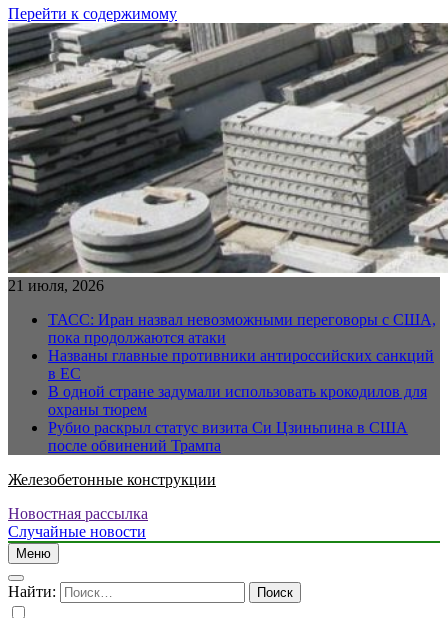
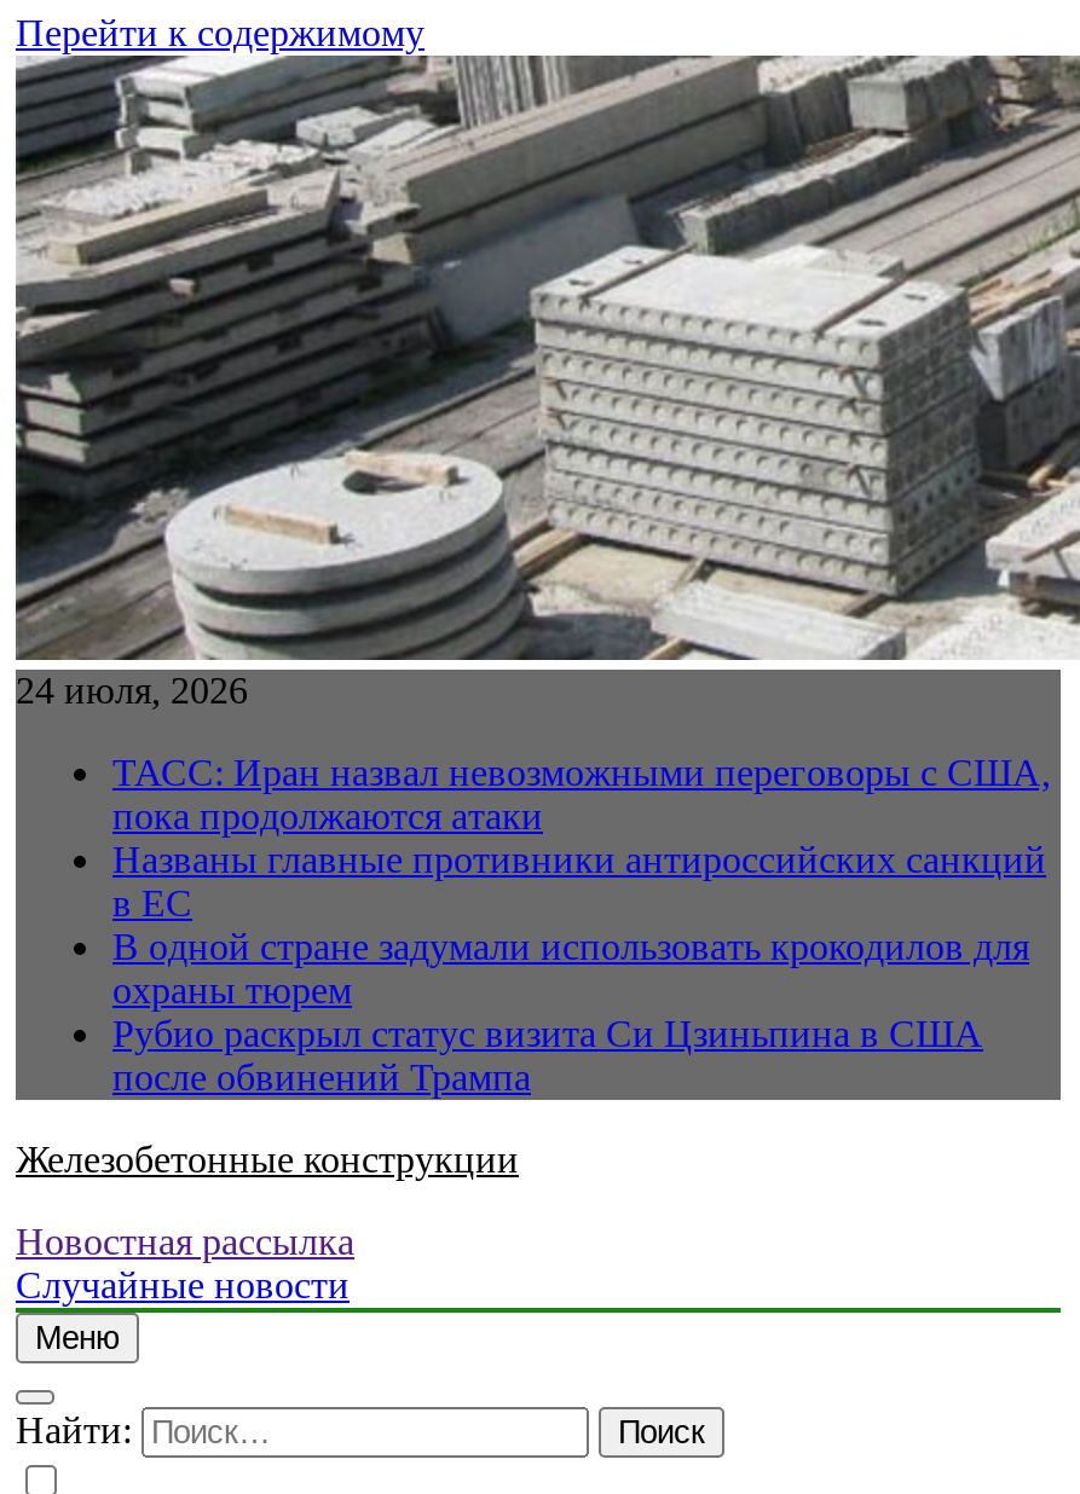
[8,277,104,294] 21 июля, 2026 -> [16,670,248,711] 24 июля, 2026

